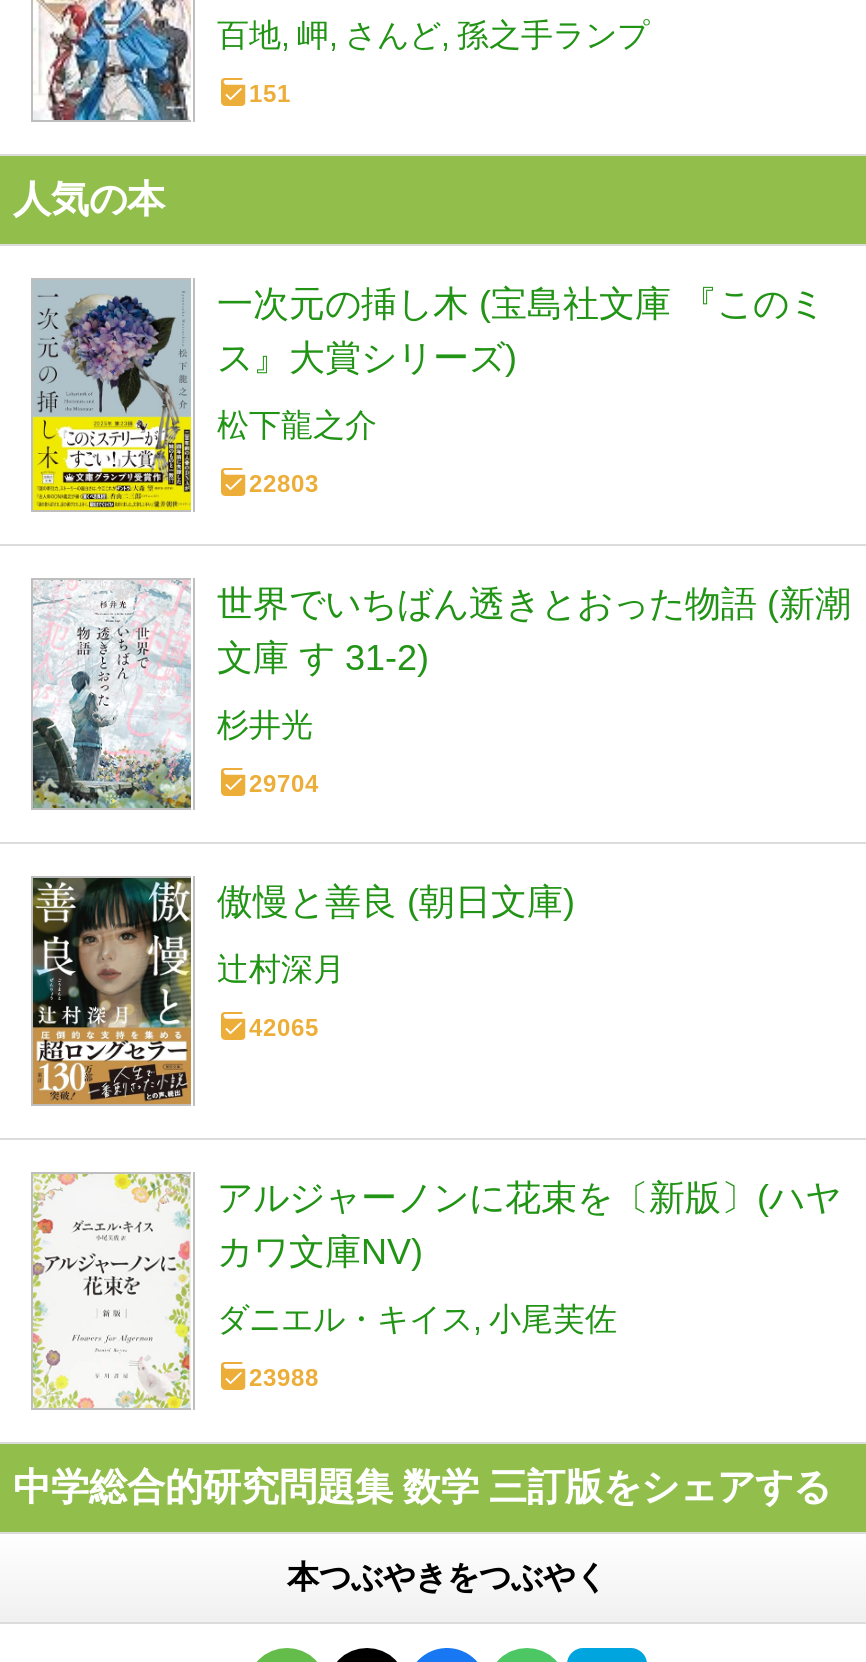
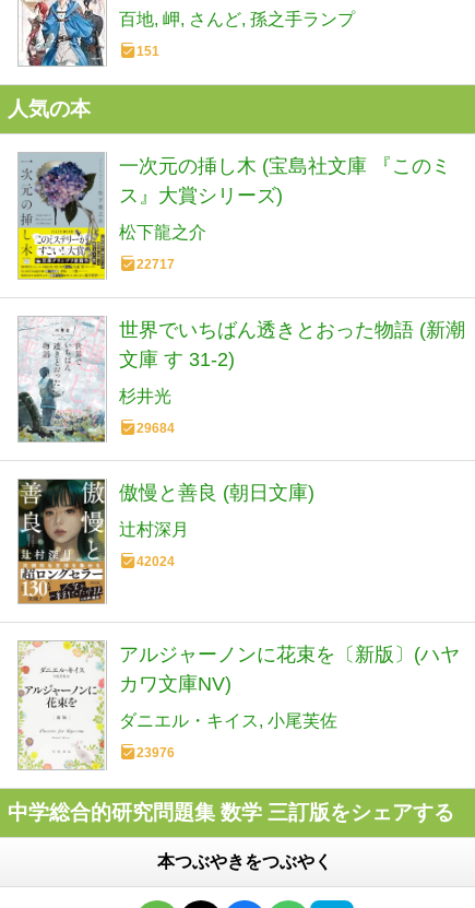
[249,469,319,497] 22803 -> [136,256,175,272] 22717
[249,770,319,798] 29704 -> [136,421,175,436] 29684
[249,1014,319,1042] 42065 -> [136,554,175,569] 42024
[249,1363,319,1391] 23988 -> [136,745,175,760] 23976

